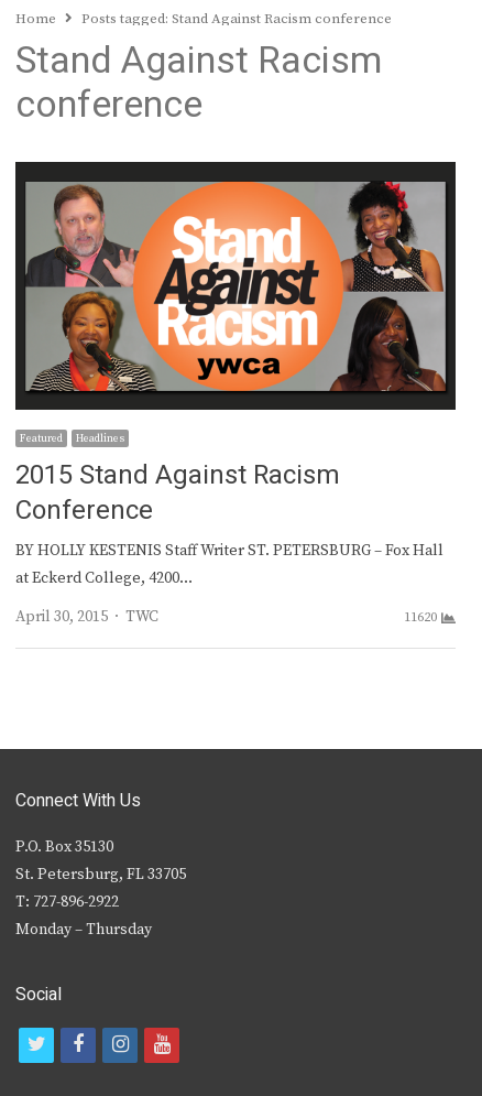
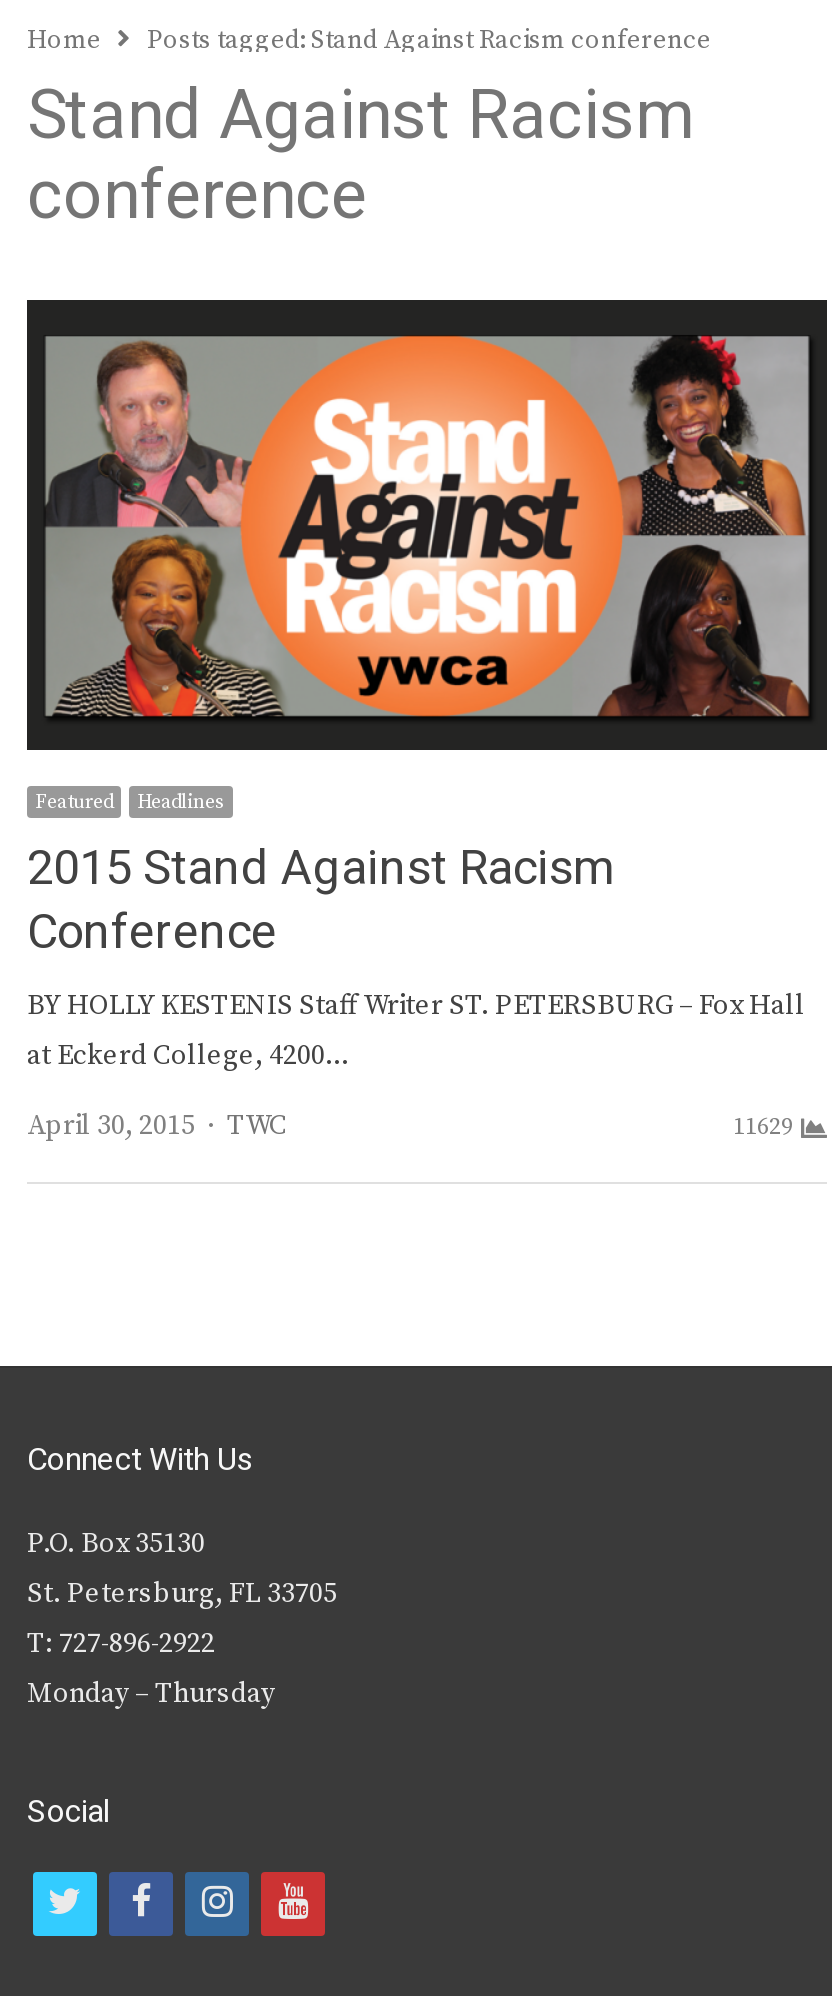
[404,610,437,626] 11620 -> [733,1113,793,1143] 11629

